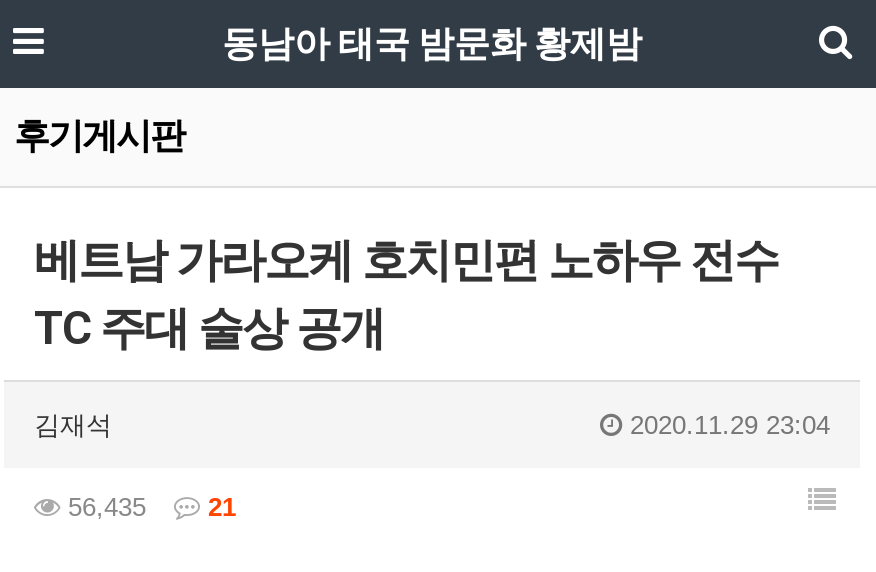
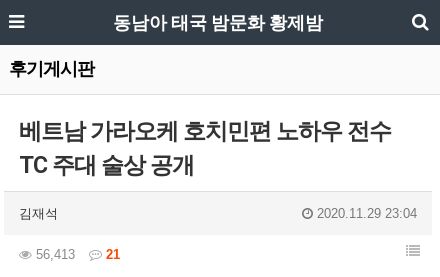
[60,492,146,522] 56,435 -> [32,247,75,262] 56,413

